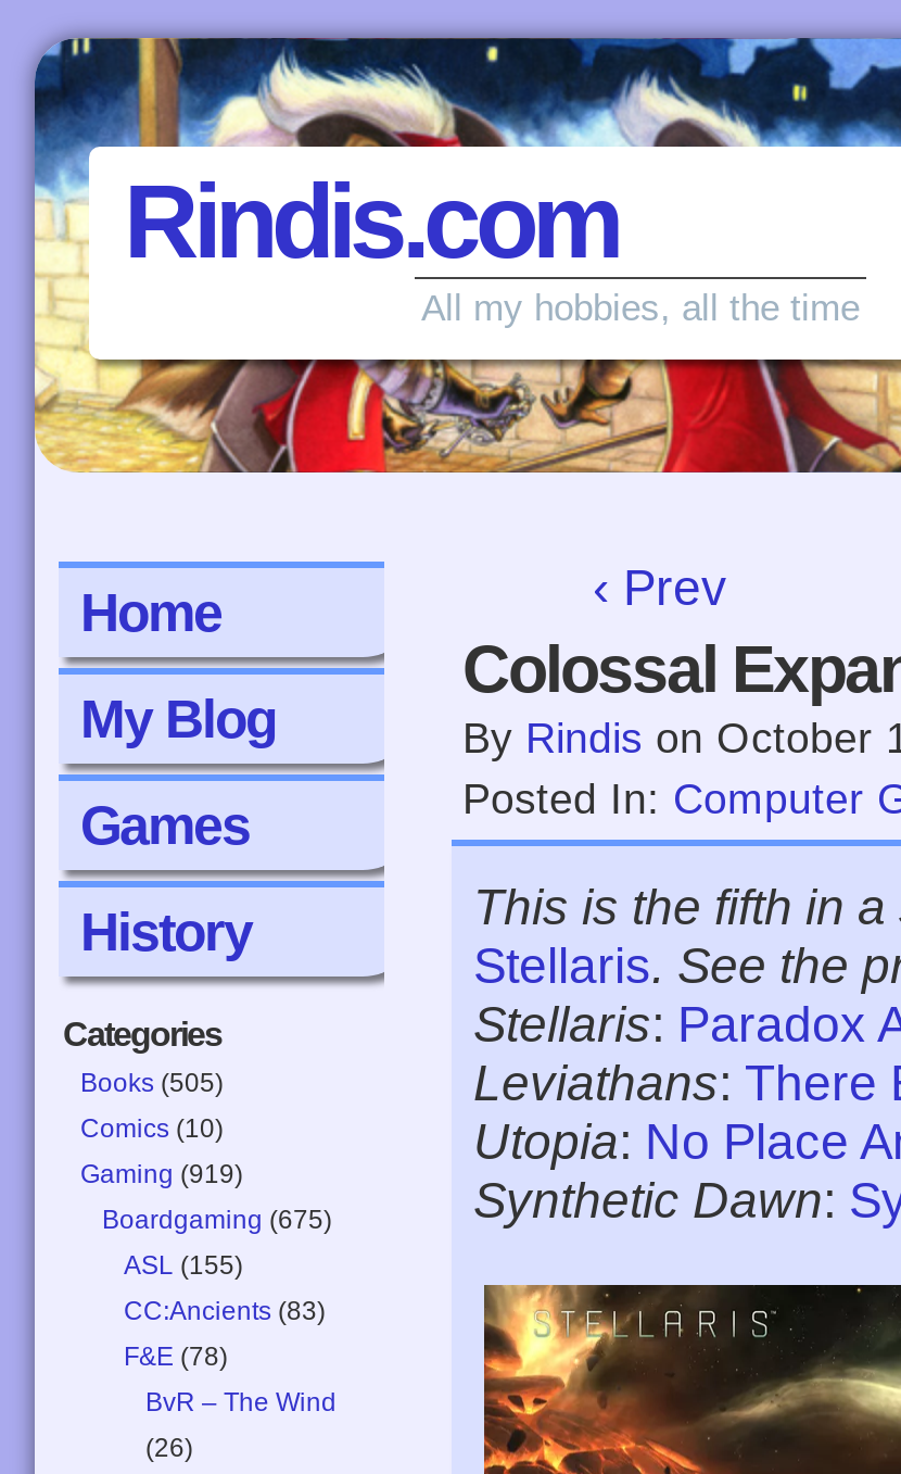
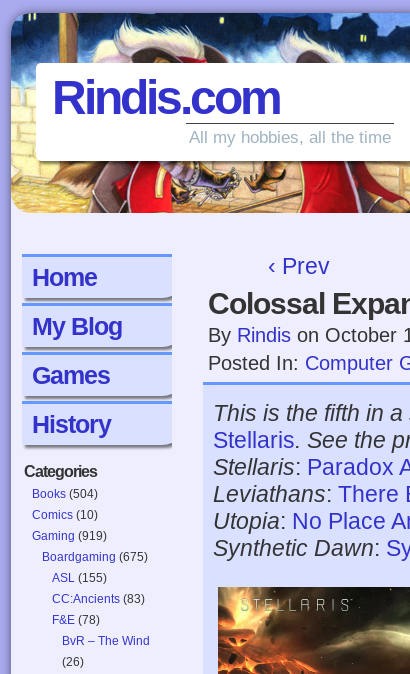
[80,1068,224,1098] Books (505) -> [32,487,98,501] Books (504)

